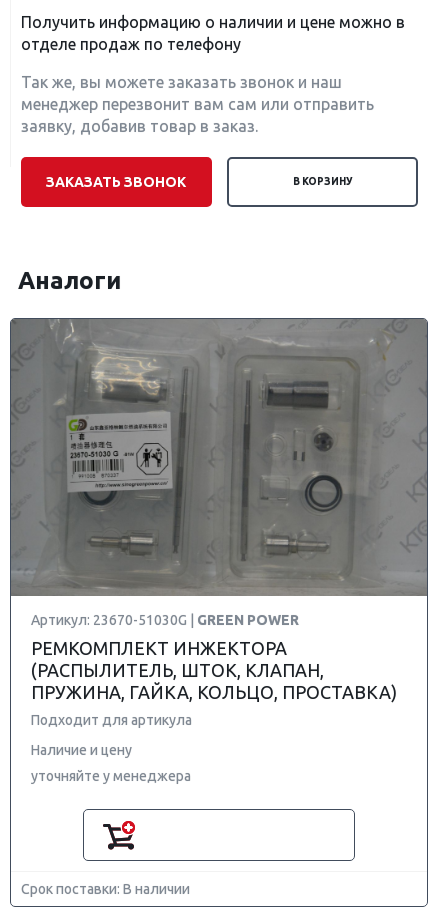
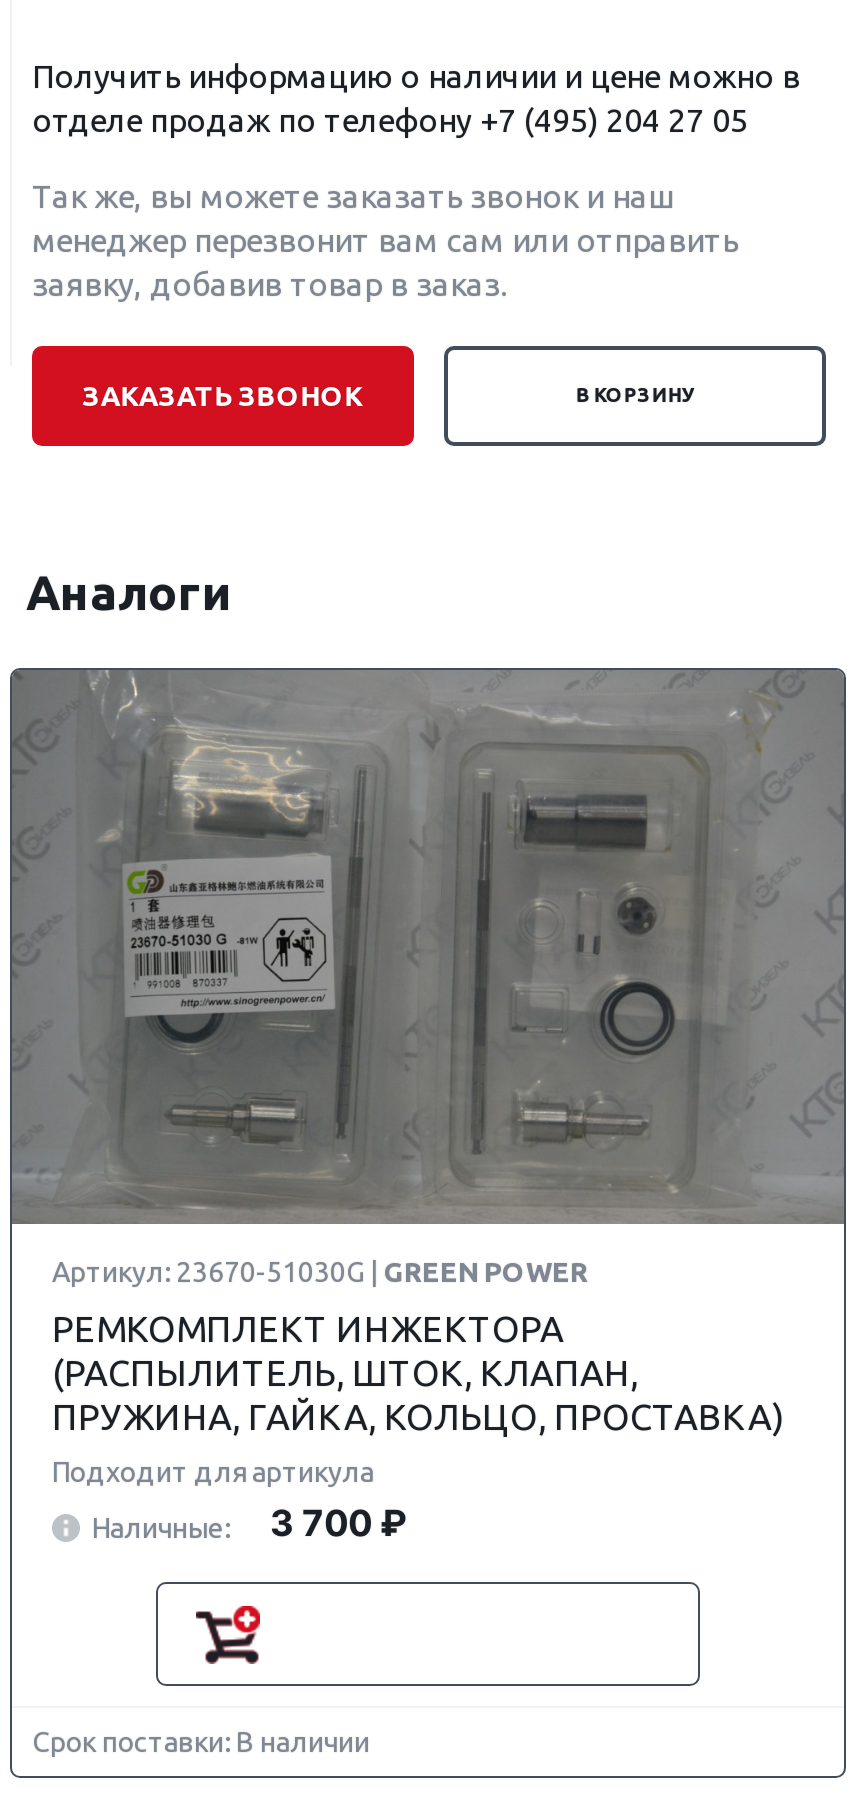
[21,35,241,53] отделе продаж по телефону -> [32,102,748,138] отделе продаж по телефону +7 (495) 204 27 05
[31,742,191,784] Наличие и цену | уточняйте у менеджера -> [92,1502,406,1544] Наличные: | 3 700 ₽

